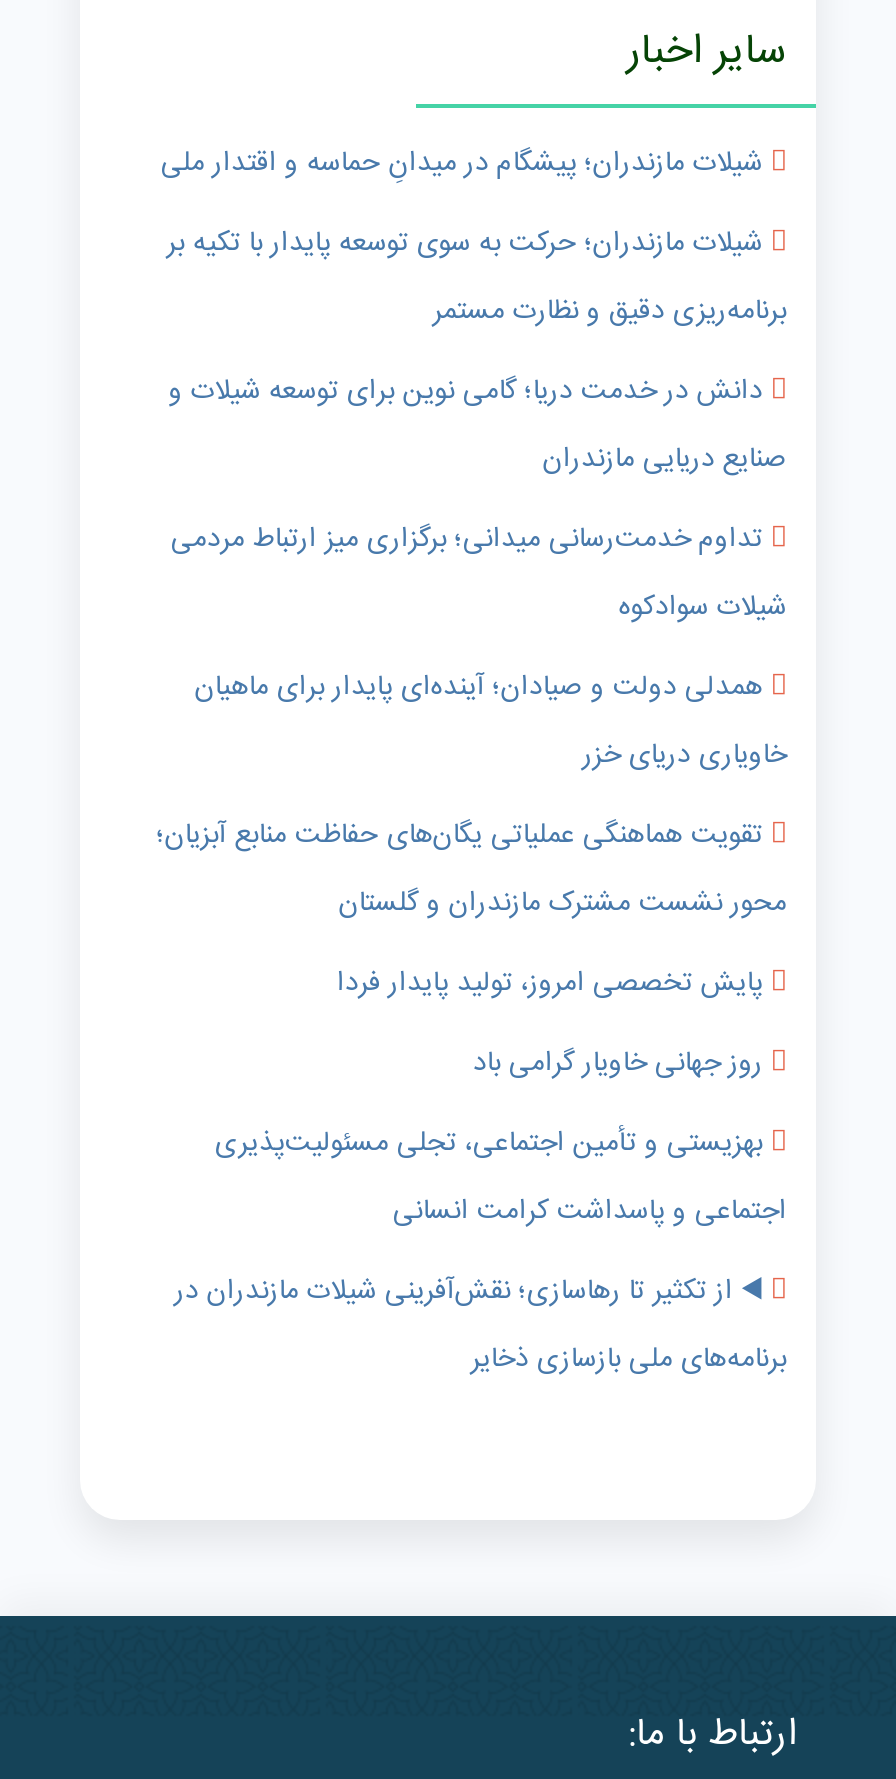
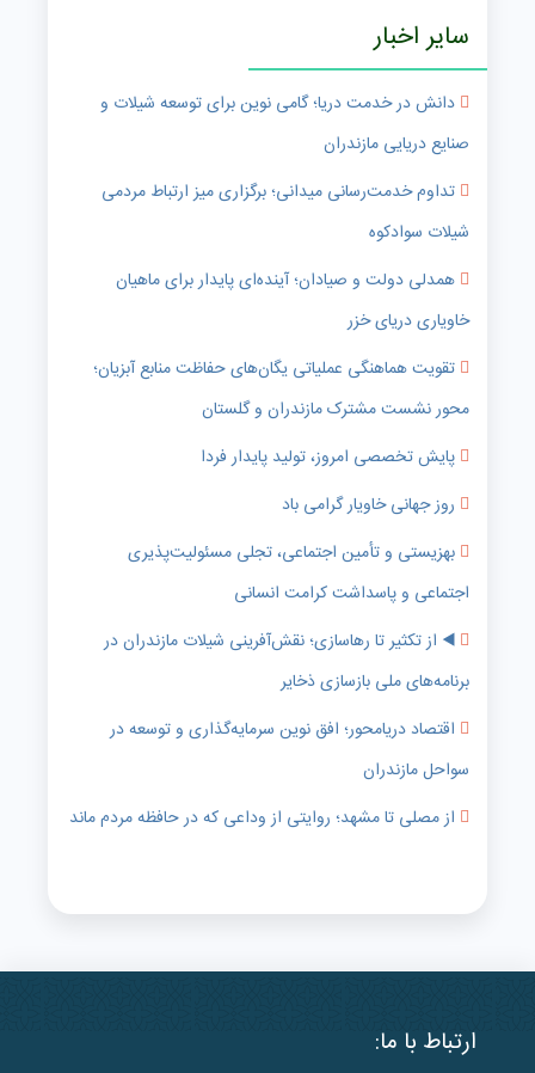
[161,140,787,336] شیلات مازندران؛ پیشگام در میدانِ حماسه و اقتدار ملی | شیلات مازندران؛ حرکت به سوی توسعه پایدار با تکیه بر | برنامه‌ریزی دقیق و نظارت مستمر -> none
moved [157,368,787,1384] -> [94,89,470,696]: دانش در خدمت دریا؛ گامی نوین برای توسعه شیلات و | صنایع دریایی مازندران | تداوم خدمت‌رسانی میدانی؛ برگزاری میز ارتباط مردمی | ... | اجتماعی و پاسداشت کرامت انسانی | برنامه‌های ملی بازسازی ذخایر
none -> [70,716,470,833] اقتصاد دریا‌محور؛ افق نوین سرمایه‌گذاری و توسعه در | سواحل مازندران | از مصلی تا مشهد؛ روایتی از وداعی که در حافظه مردم ماند

